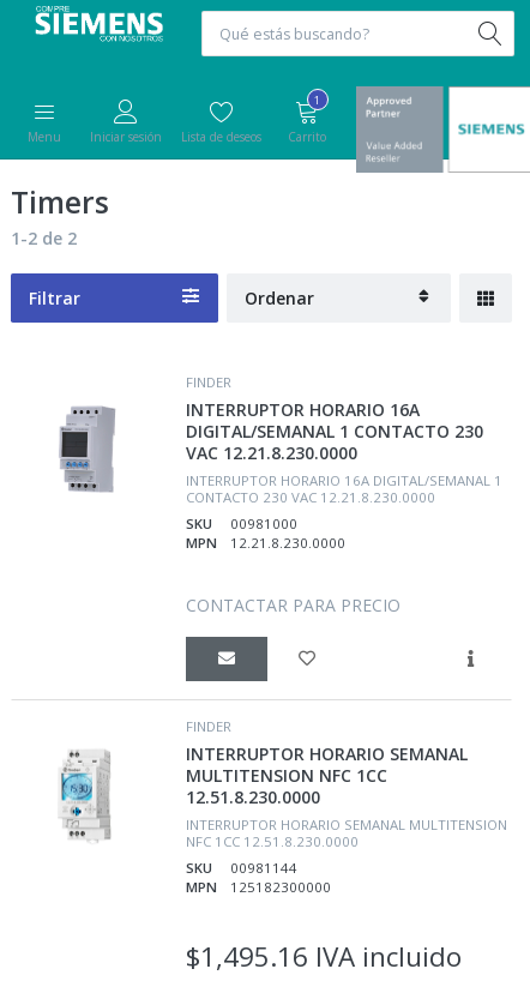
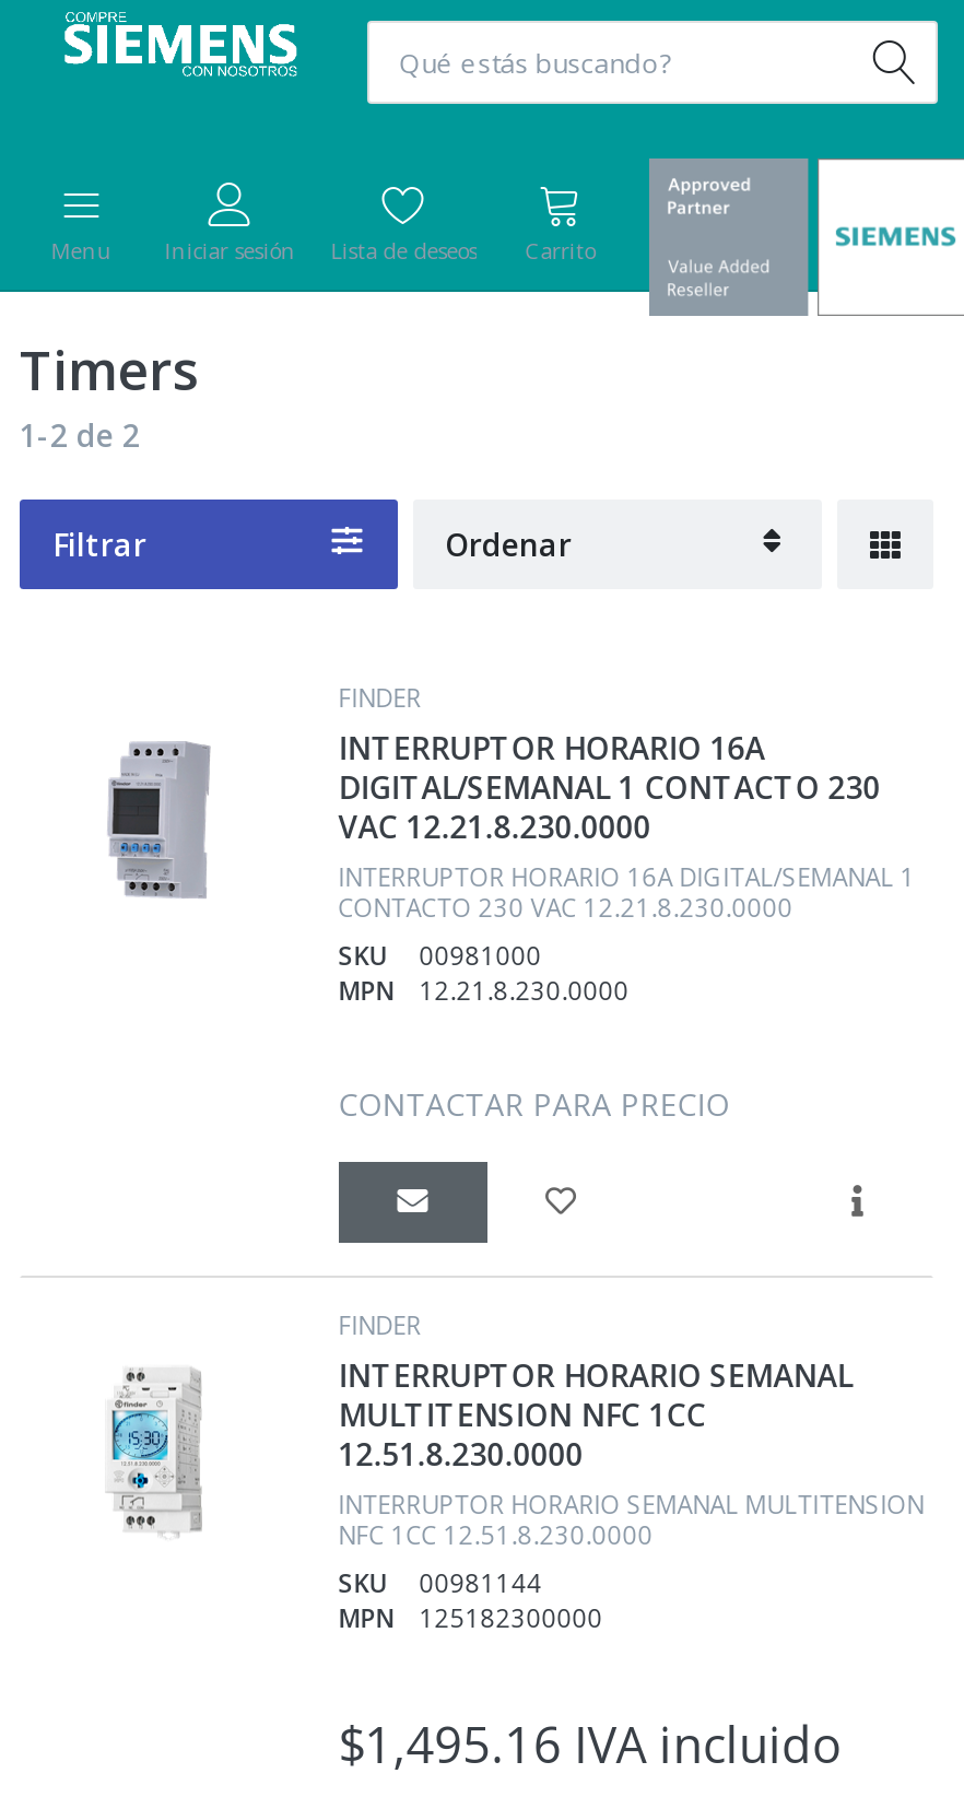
[314,92,320,107] 1 -> none

